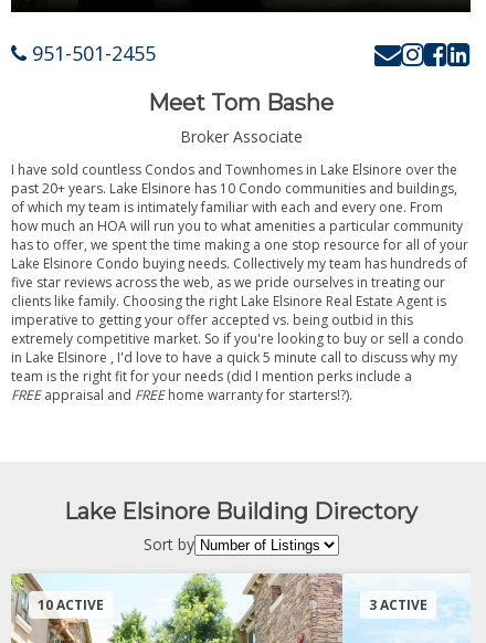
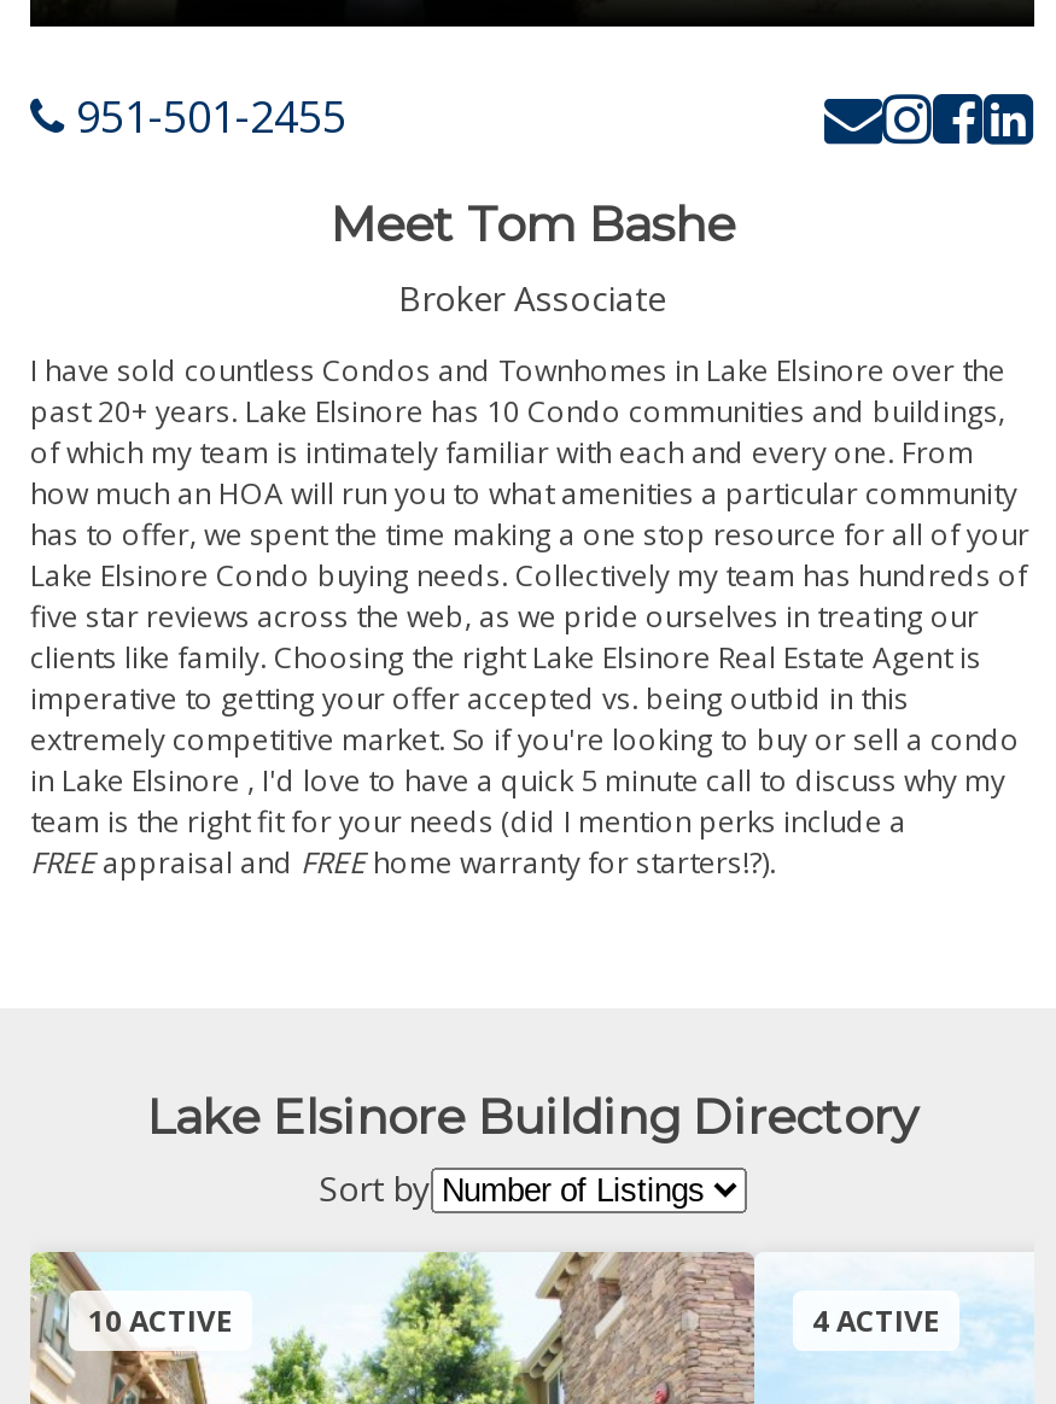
[369,596,427,614] 3 ACTIVE -> [812,1301,940,1342] 4 ACTIVE

